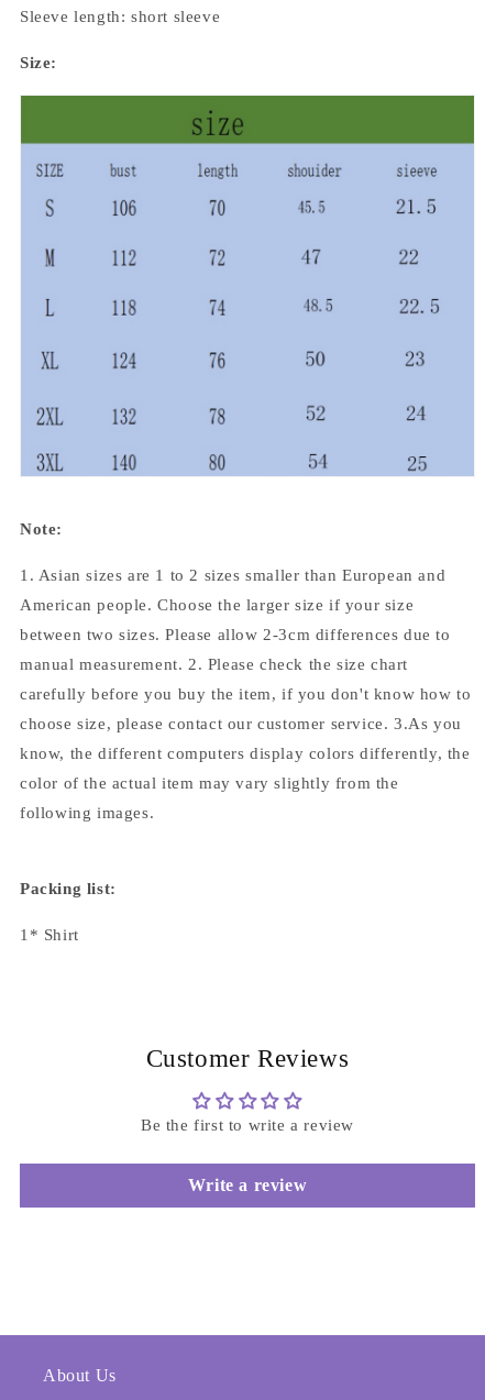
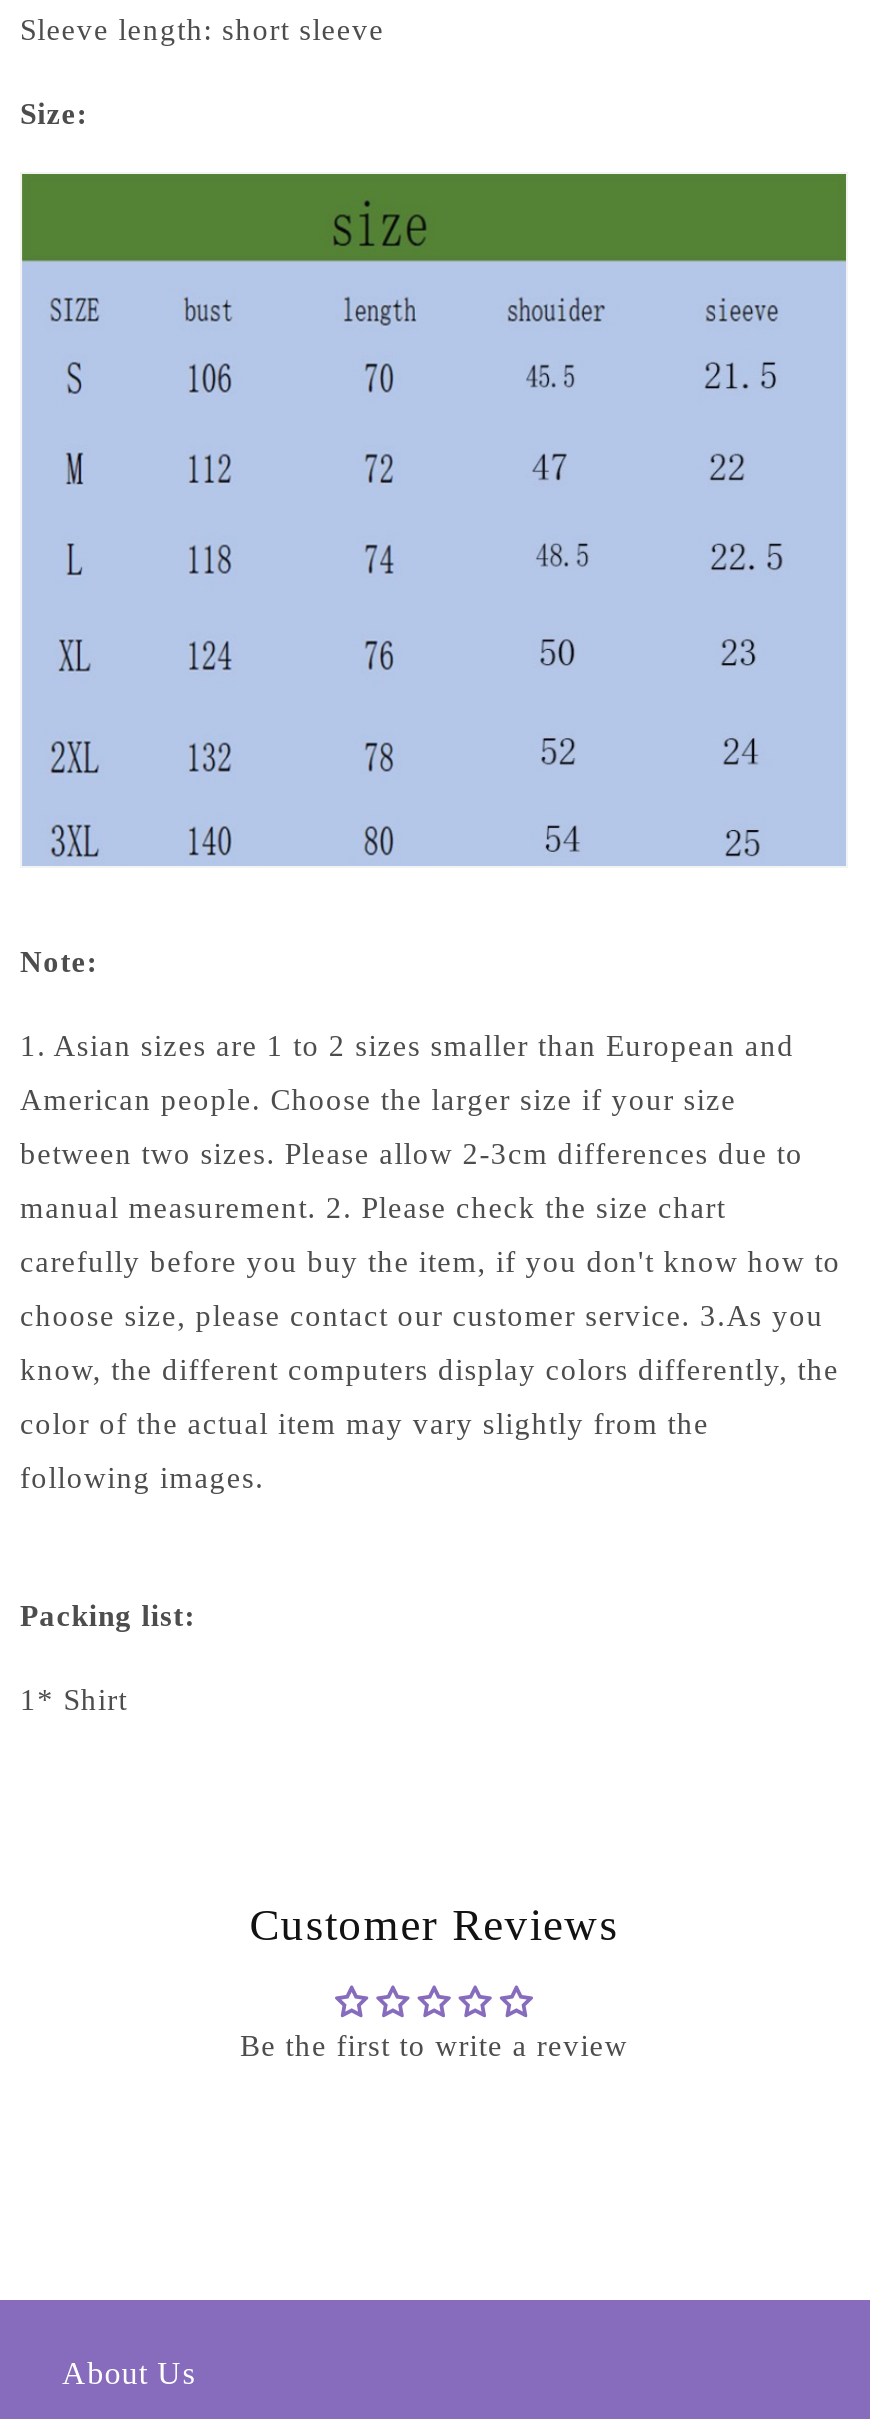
[188,1176,307,1195] Write a review -> none

